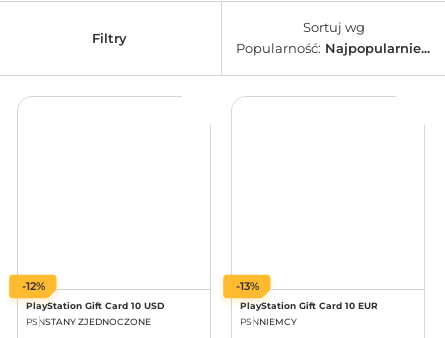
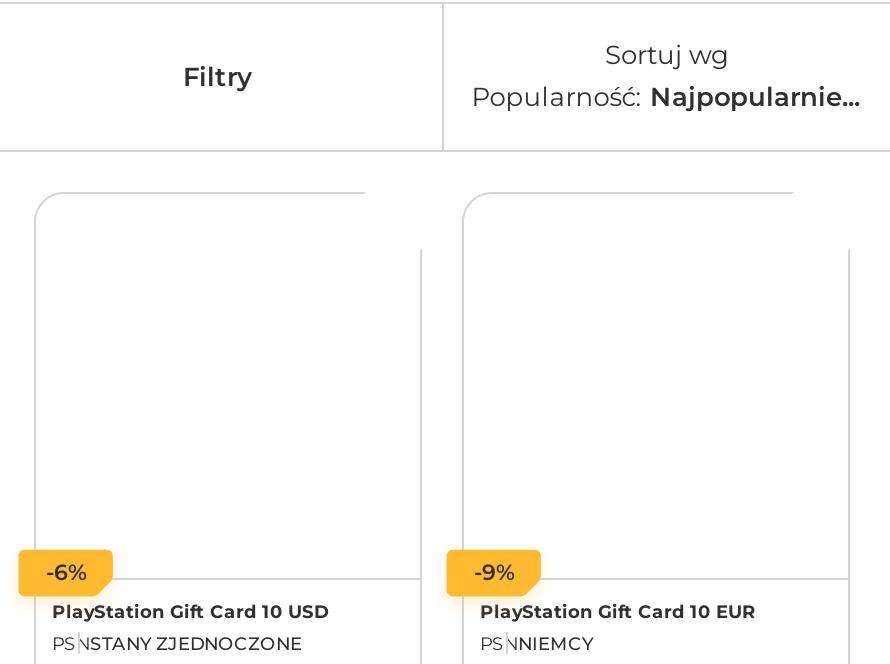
[21,279,44,293] -12% -> [46,559,86,587] -6%
[235,279,258,293] -13% -> [474,559,514,587] -9%

